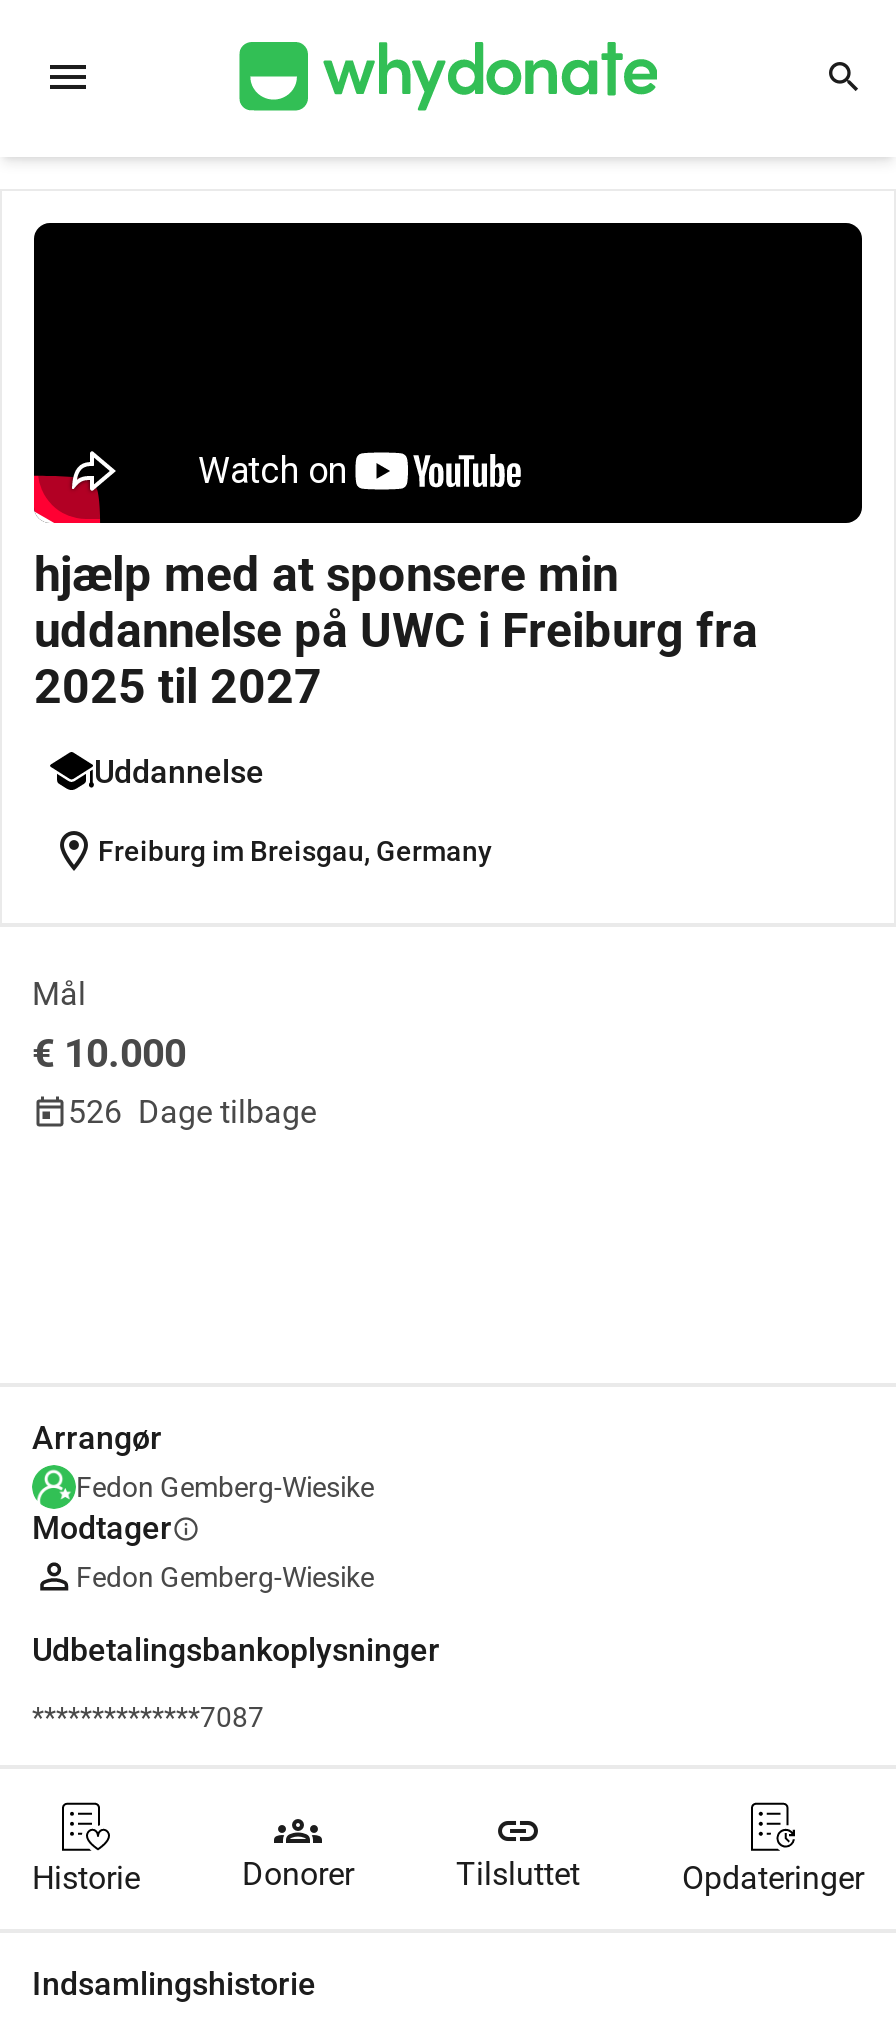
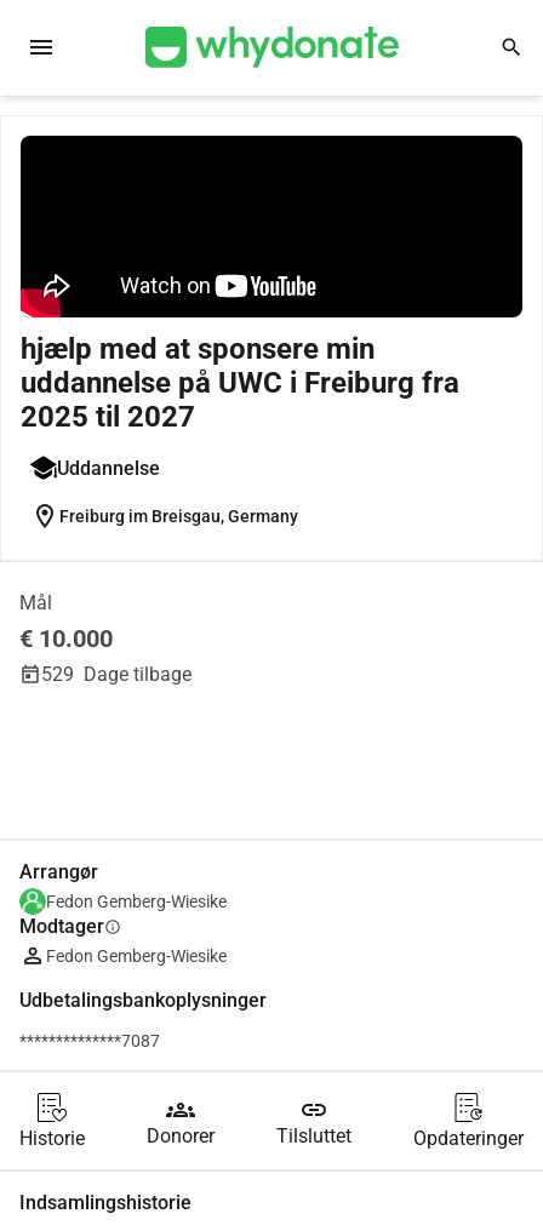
[68,1093,316,1131] 526 Dage tilbage -> [41,663,192,686] 529 Dage tilbage

